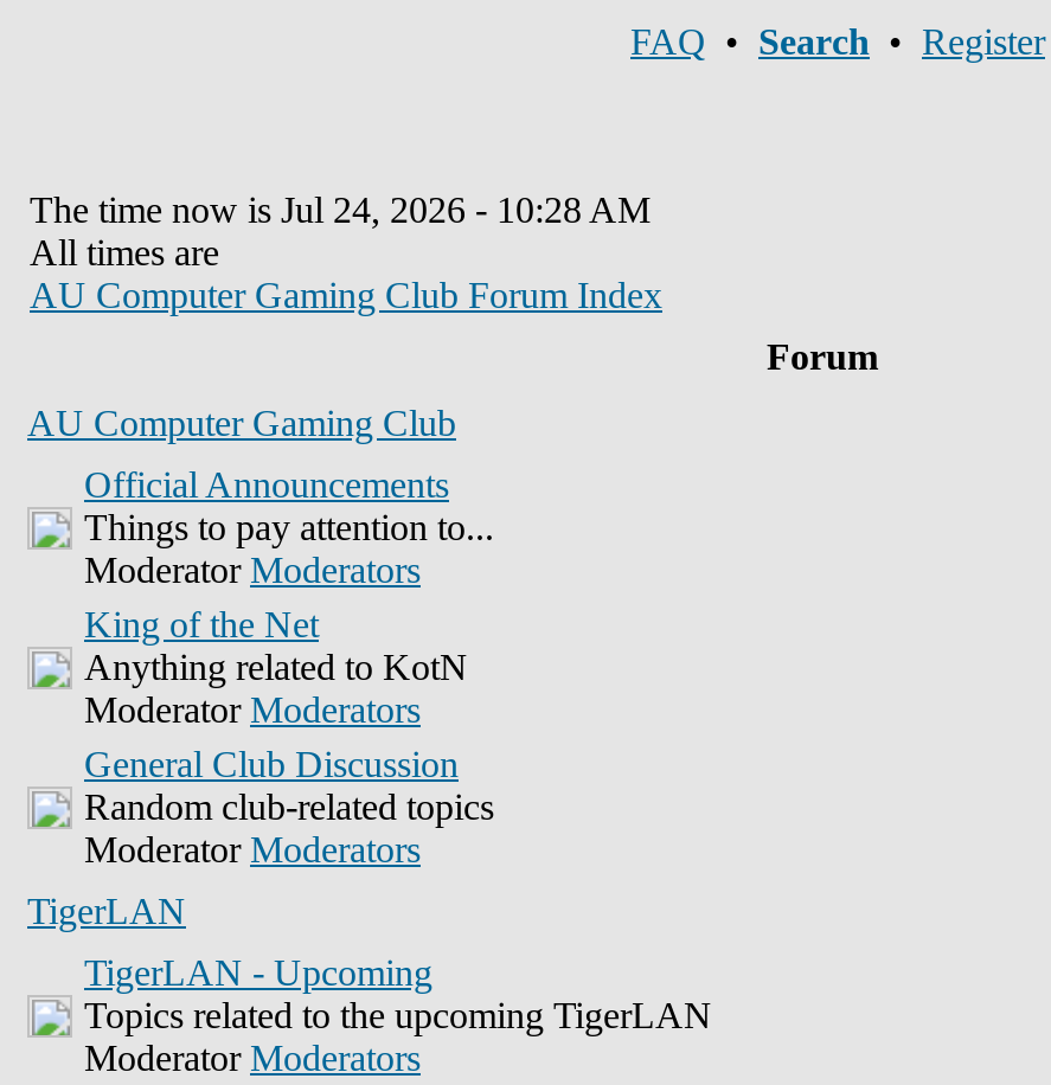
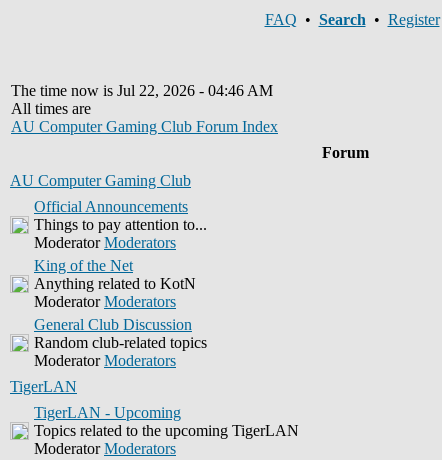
[30,190,651,230] The time now is Jul 24, 2026 - 10:28 AM -> [11,82,273,99] The time now is Jul 22, 2026 - 04:46 AM

